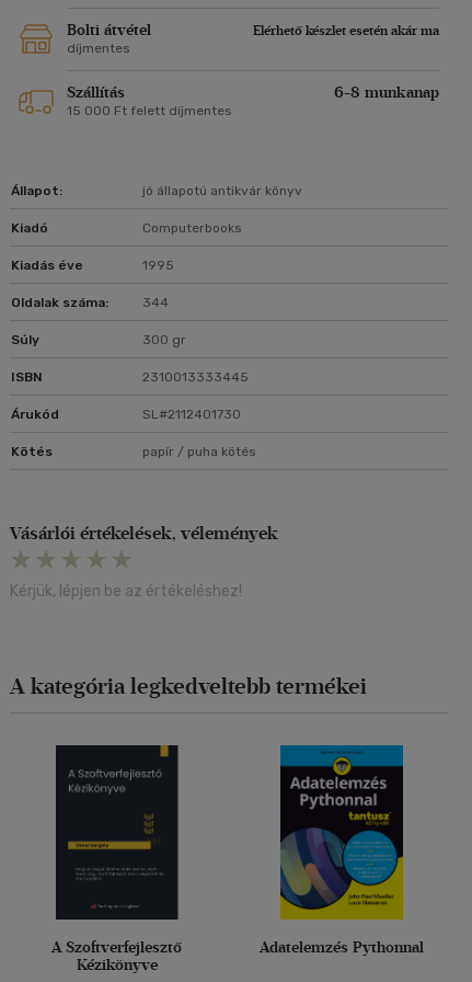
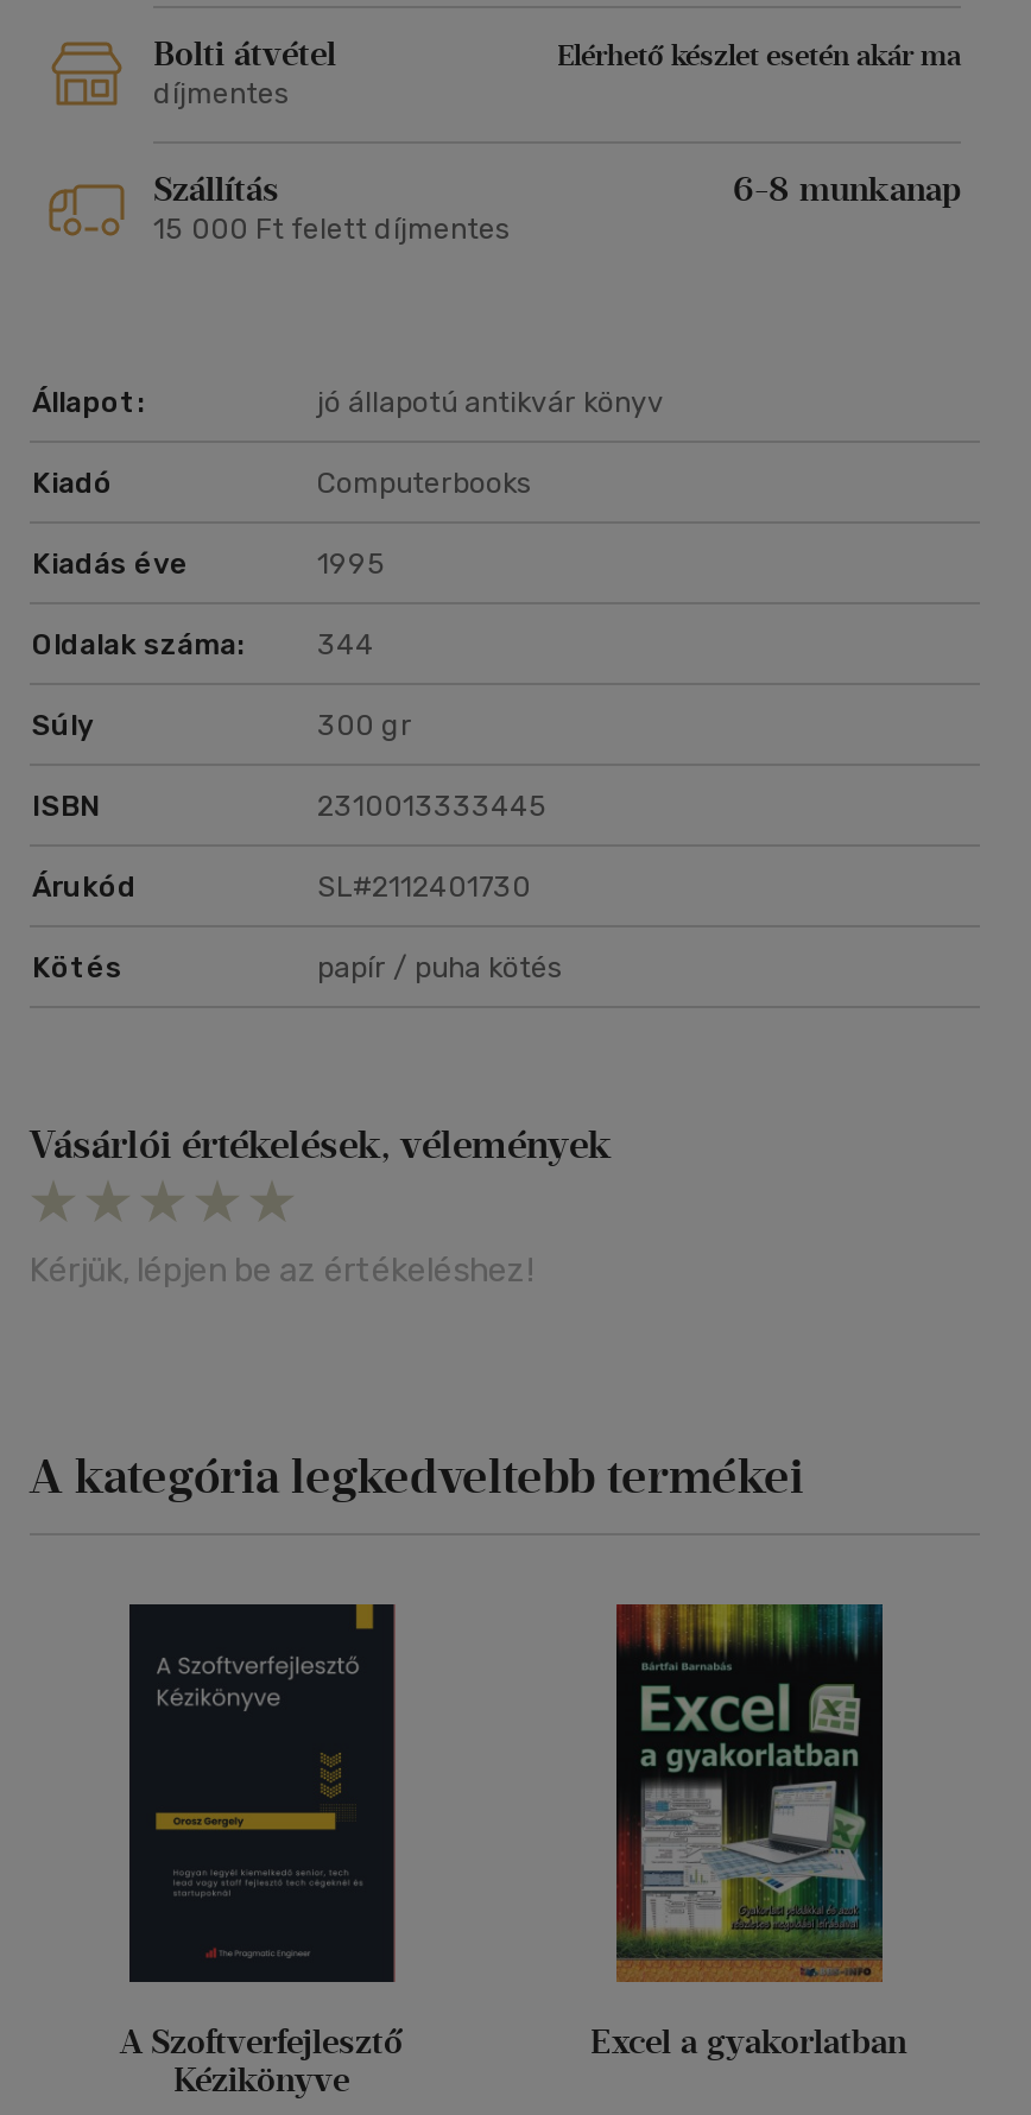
[259,744,423,957] [image] | Adatelemzés Pythonnal -> [590,1602,906,2063] [image] | Excel a gyakorlatban

